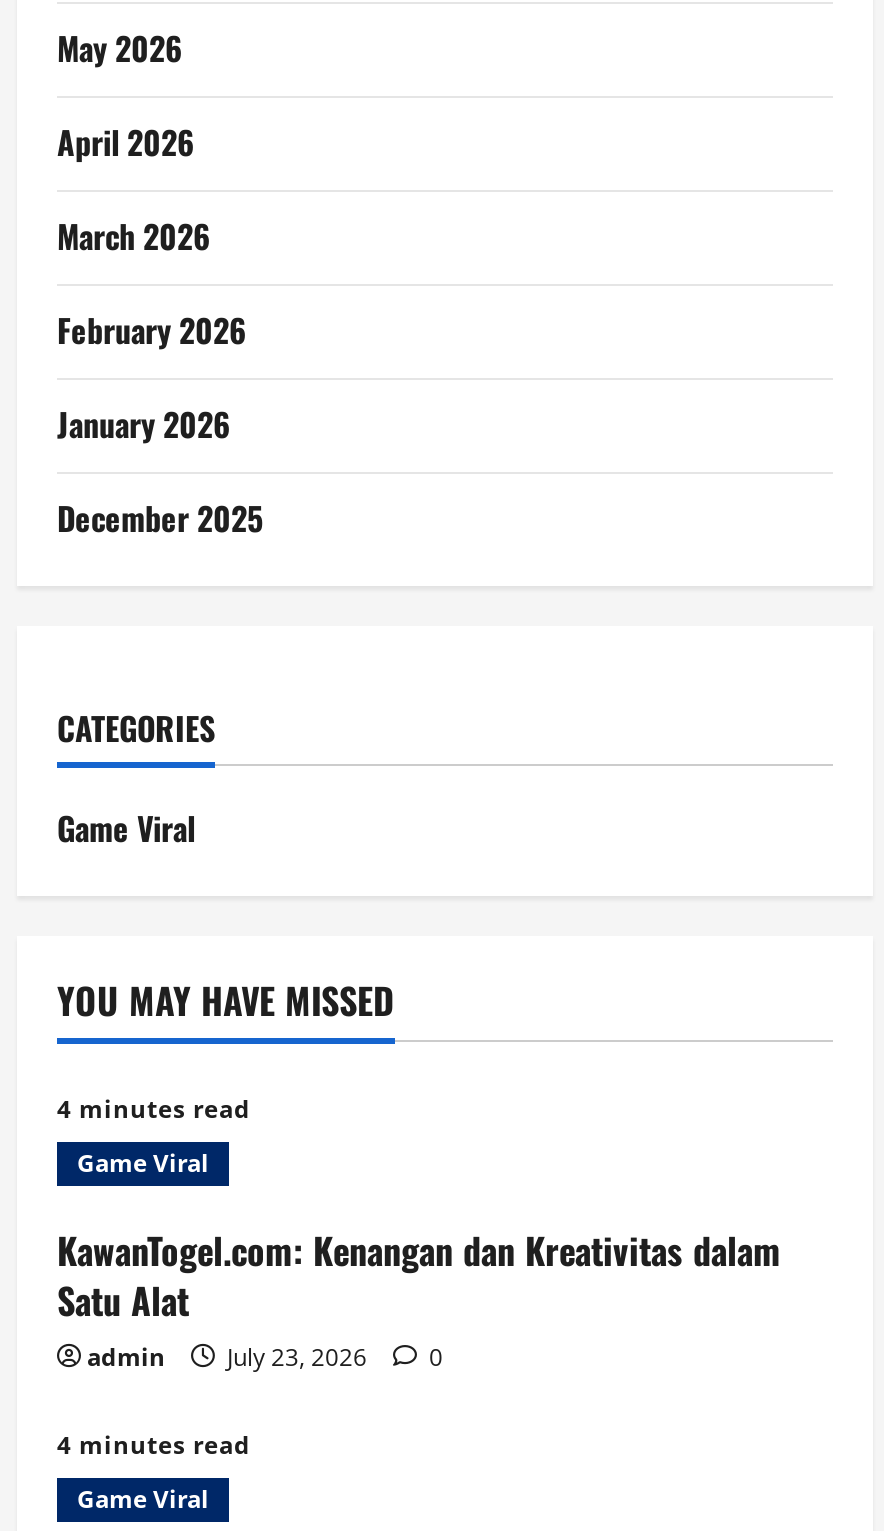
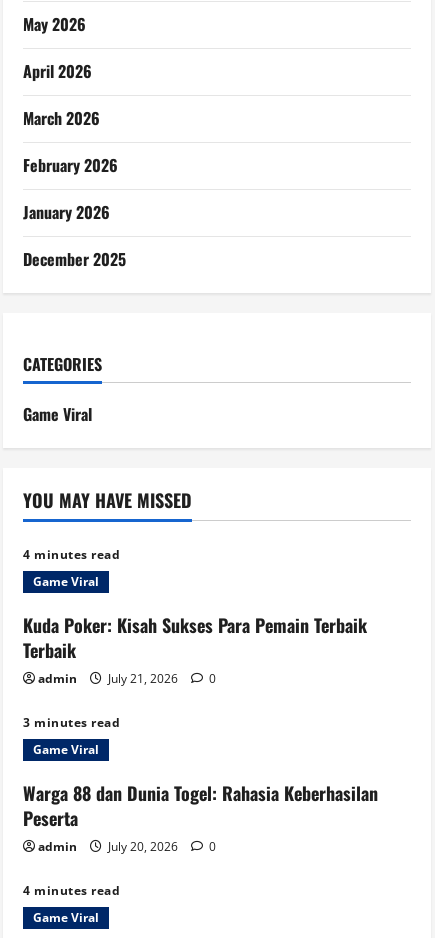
[57,1224,781,1326] KawanTogel.com: Kenangan dan Kreativitas dalam | Satu Alat -> [23,612,367,663] Kuda Poker: Kisah Sukses Para Pemain Terbaik | Terbaik
[221,1340,373,1374] July 23, 2026 -> [23,670,378,855] July 21, 2026 | 0 | 3 minutes read | Game Viral | Warga 88 dan Dunia Togel: Rahasia Keberhasilan | Peserta | admin | July 20, 2026

